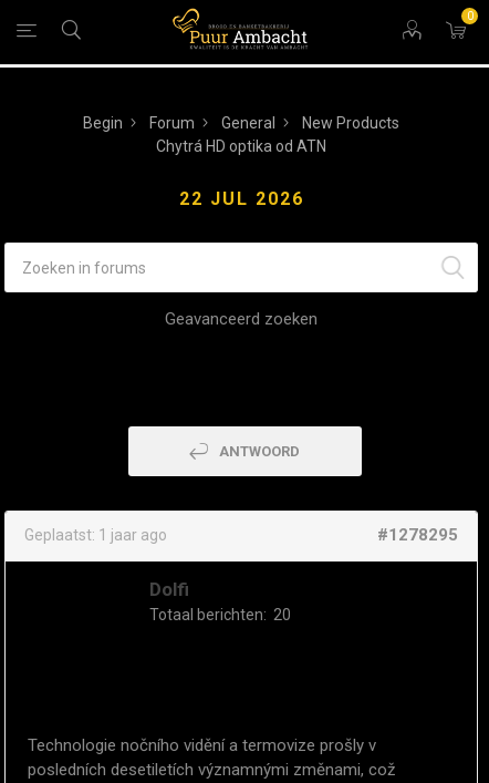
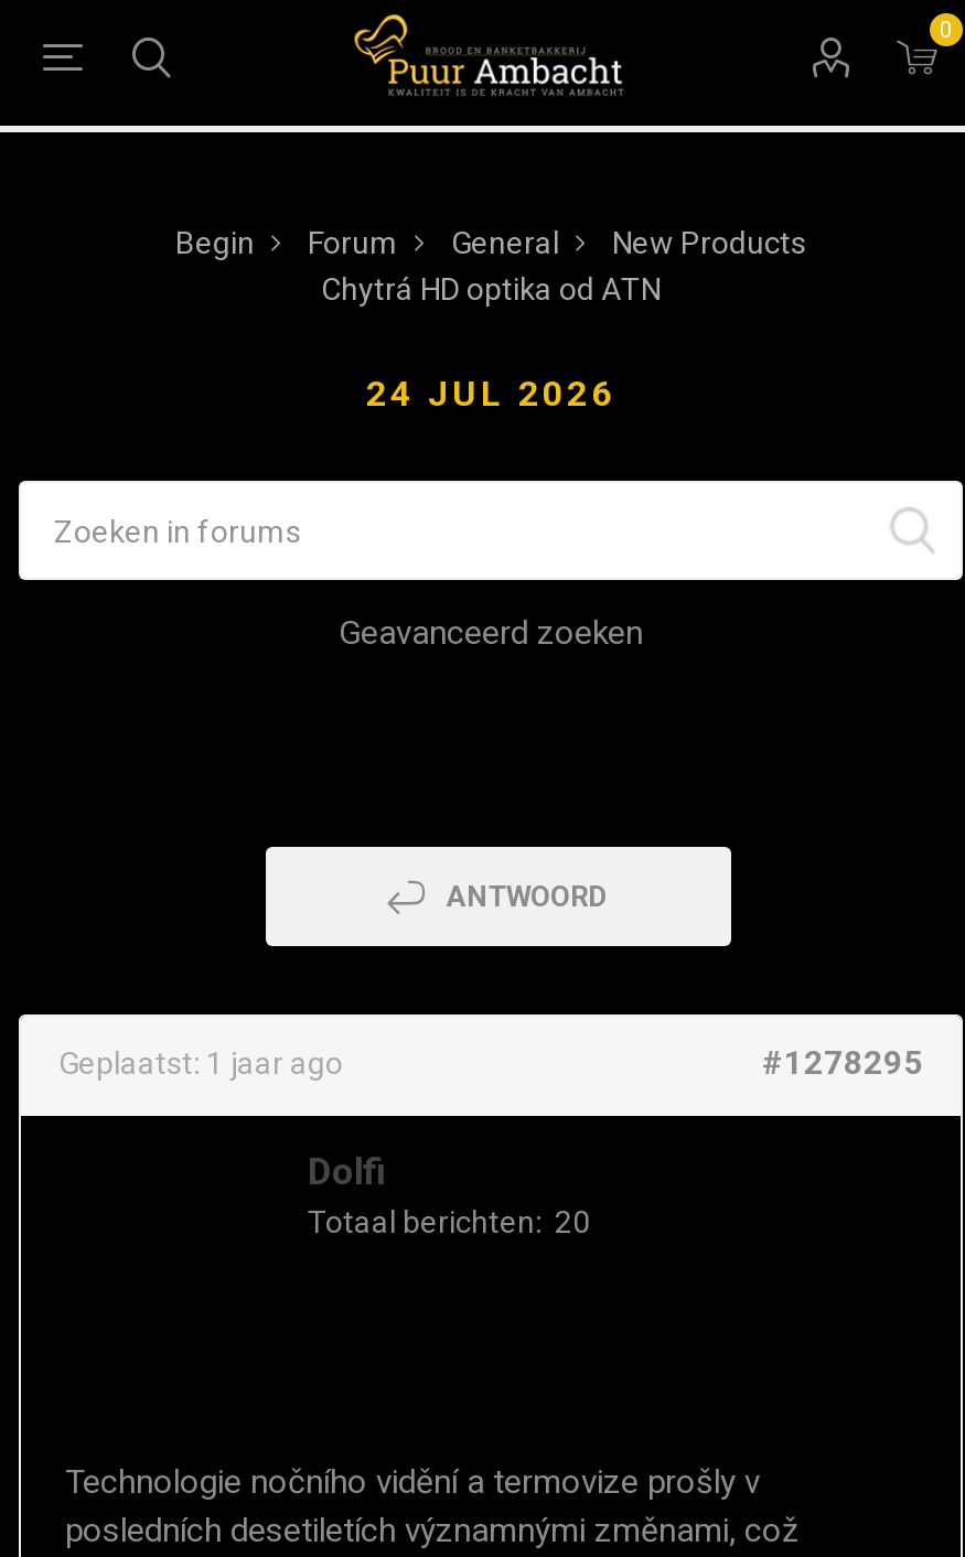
[179,188,304,209] 22 JUL 2026 -> [366,373,615,415] 24 JUL 2026

